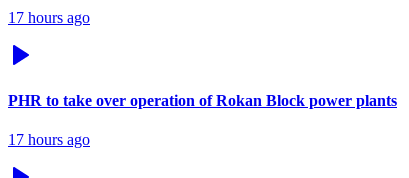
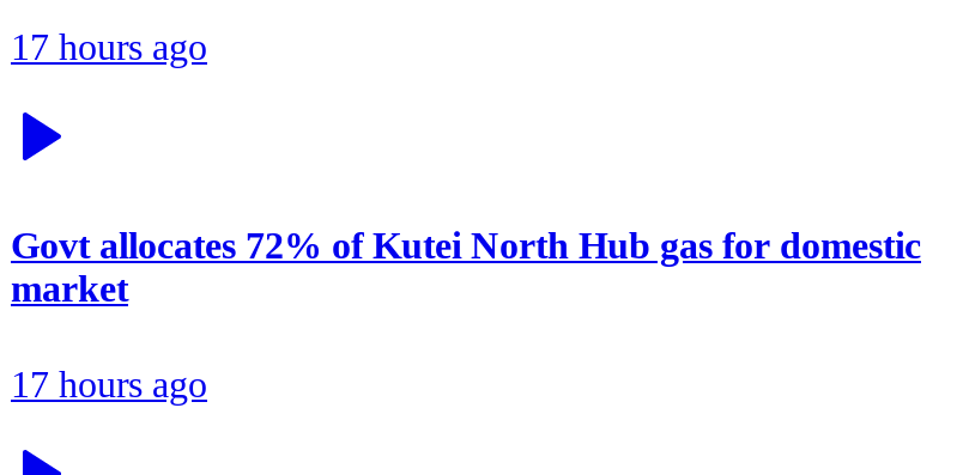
[8,92,397,109] PHR to take over operation of Rokan Block power plants -> [11,226,921,310] Govt allocates 72% of Kutei North Hub gas for domestic | market

